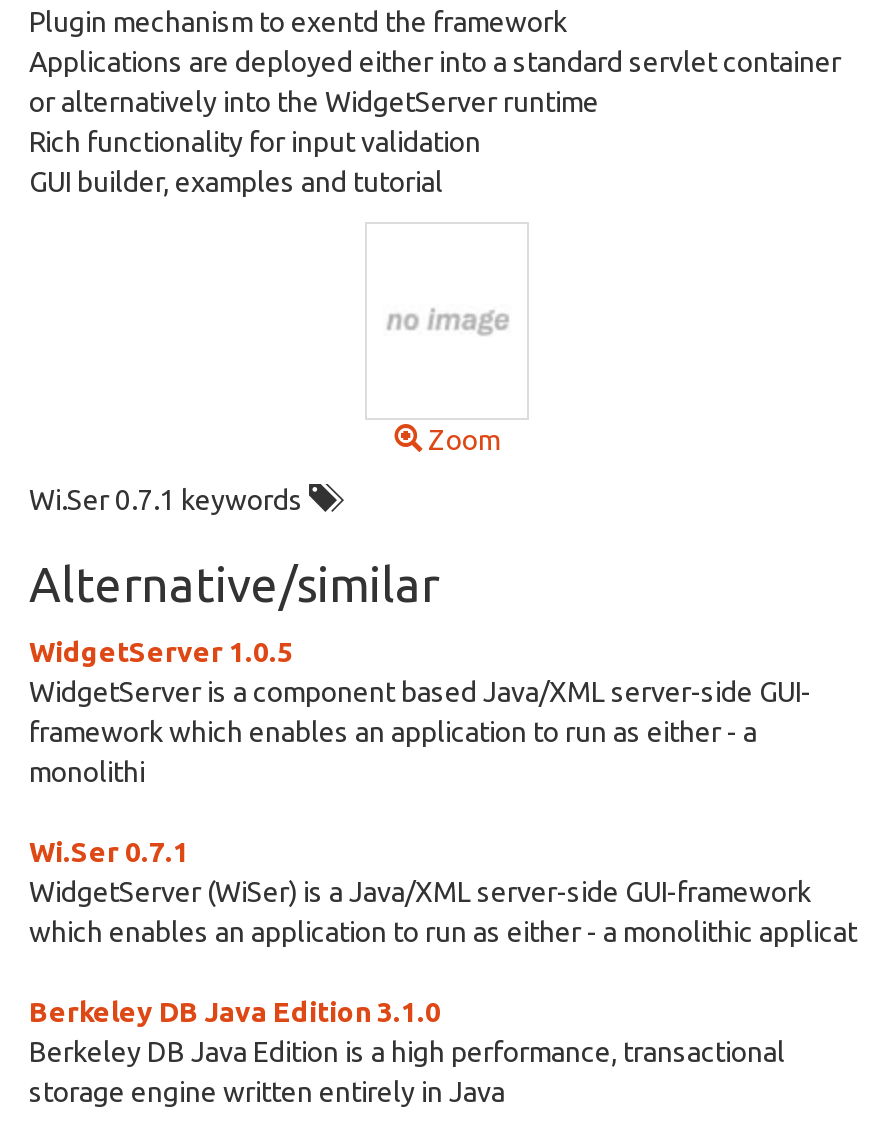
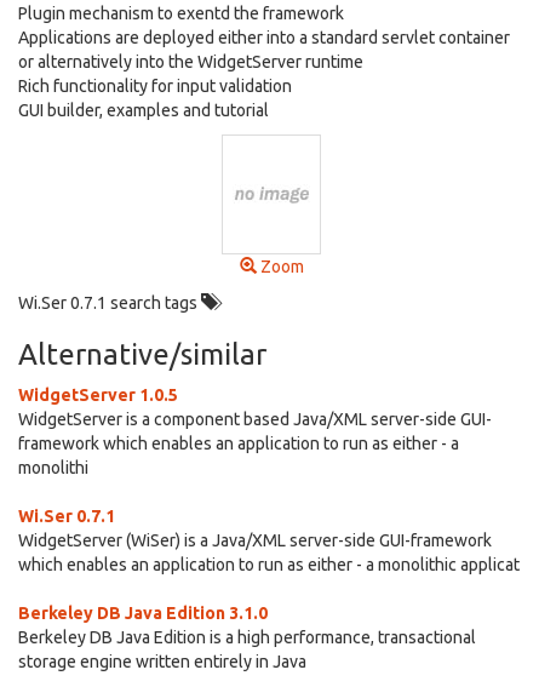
[29,484,309,516] Wi.Ser 0.7.1 keywords -> [18,293,201,313] Wi.Ser 0.7.1 search tags

